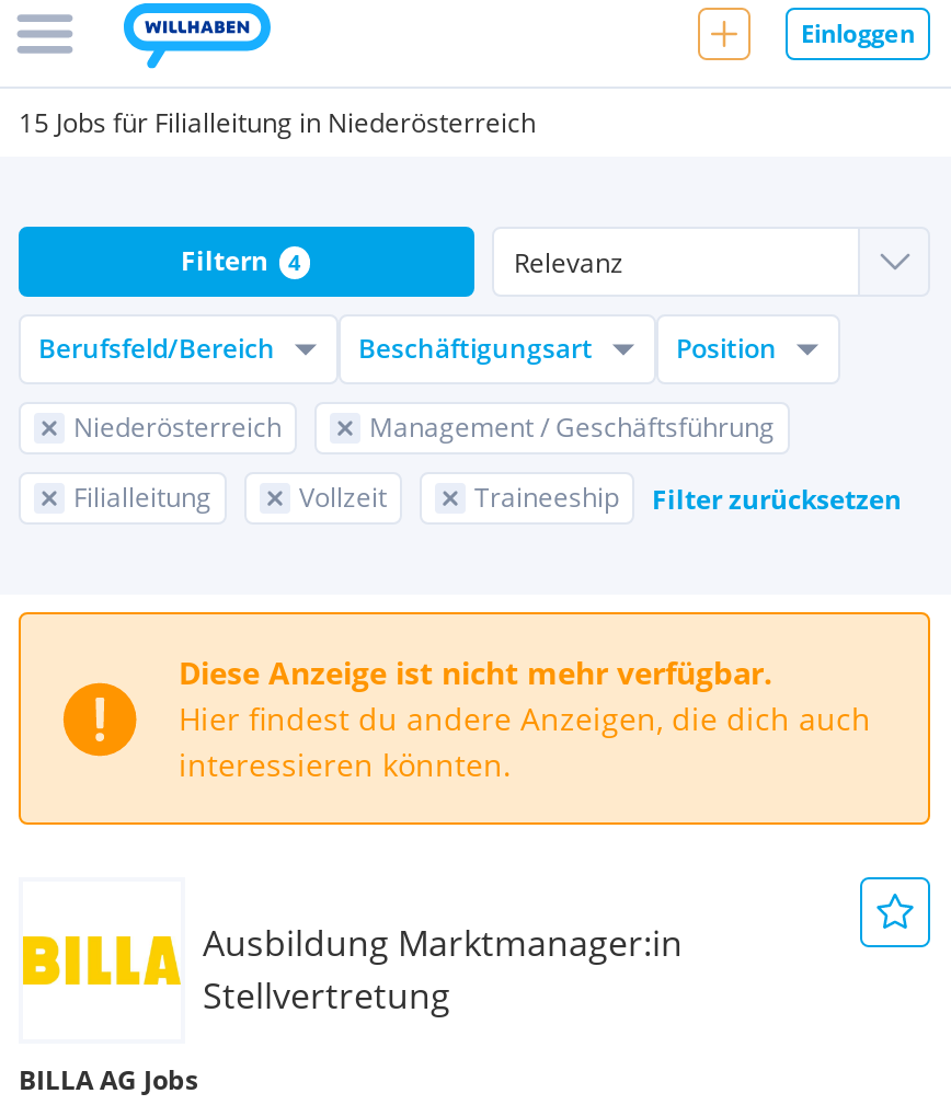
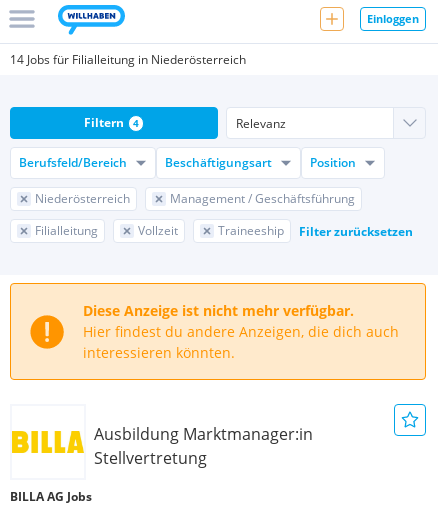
[19,104,536,141] 15 Jobs für Filialleitung in Niederösterreich -> [10,51,246,68] 14 Jobs für Filialleitung in Niederösterreich

